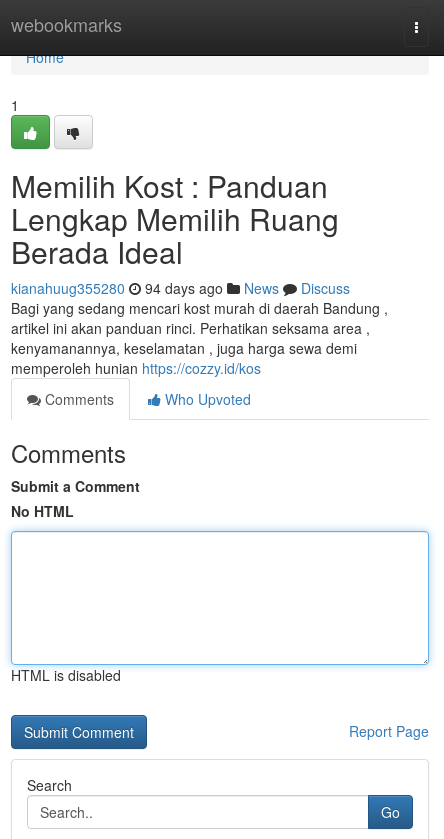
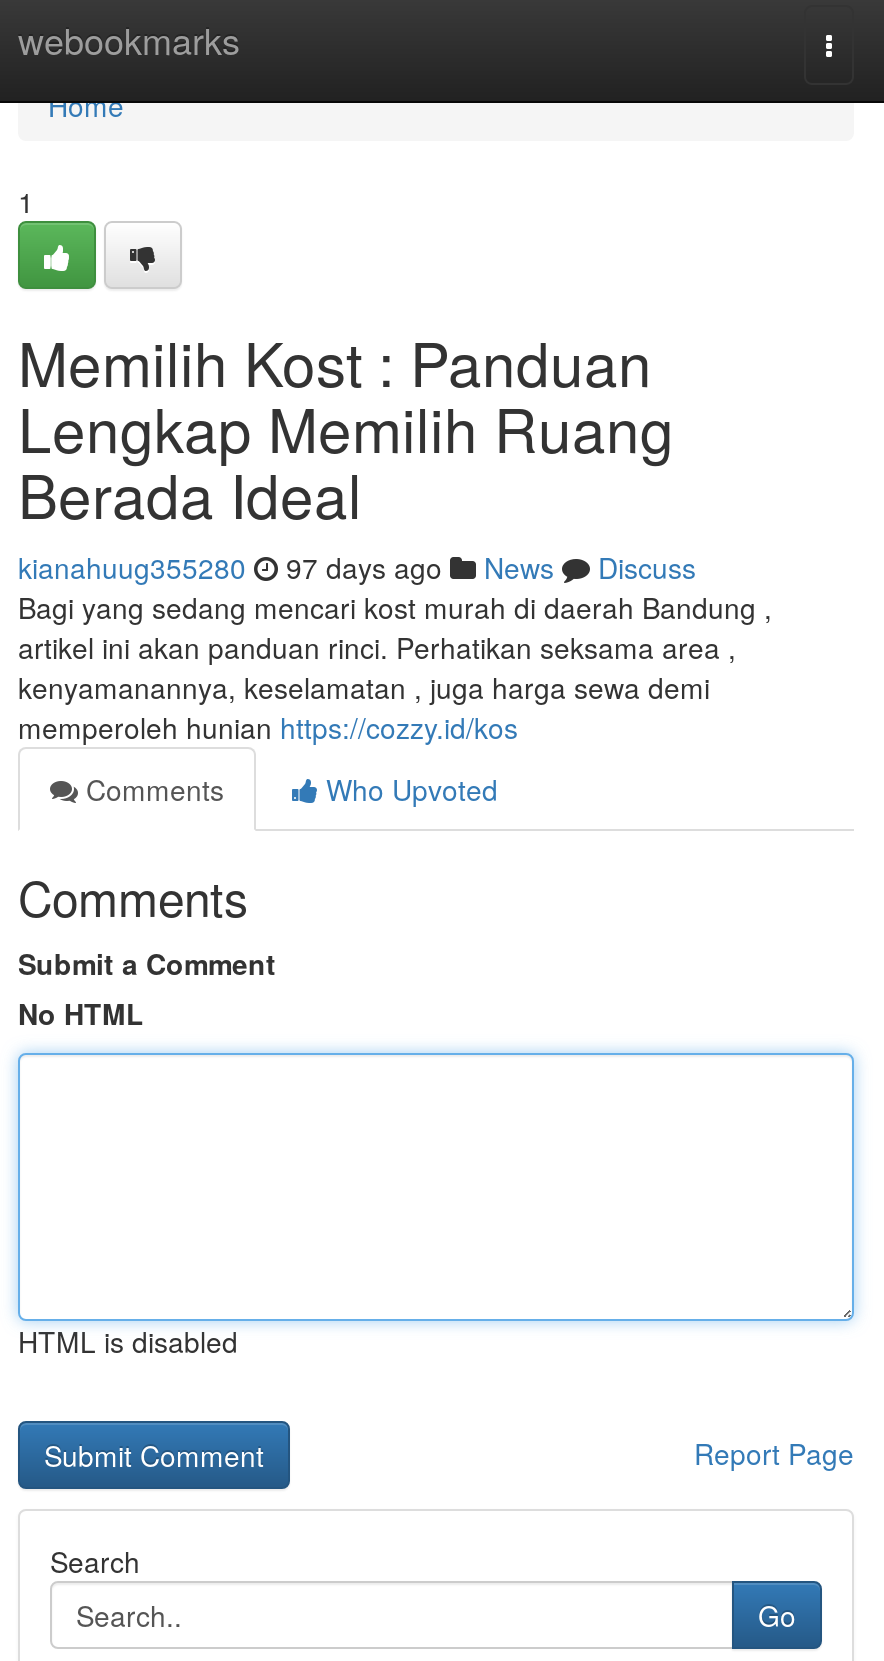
[11,278,350,298] kianahuug355280 94 days ago News Discuss -> [18,547,696,587] kianahuug355280 97 days ago News Discuss

